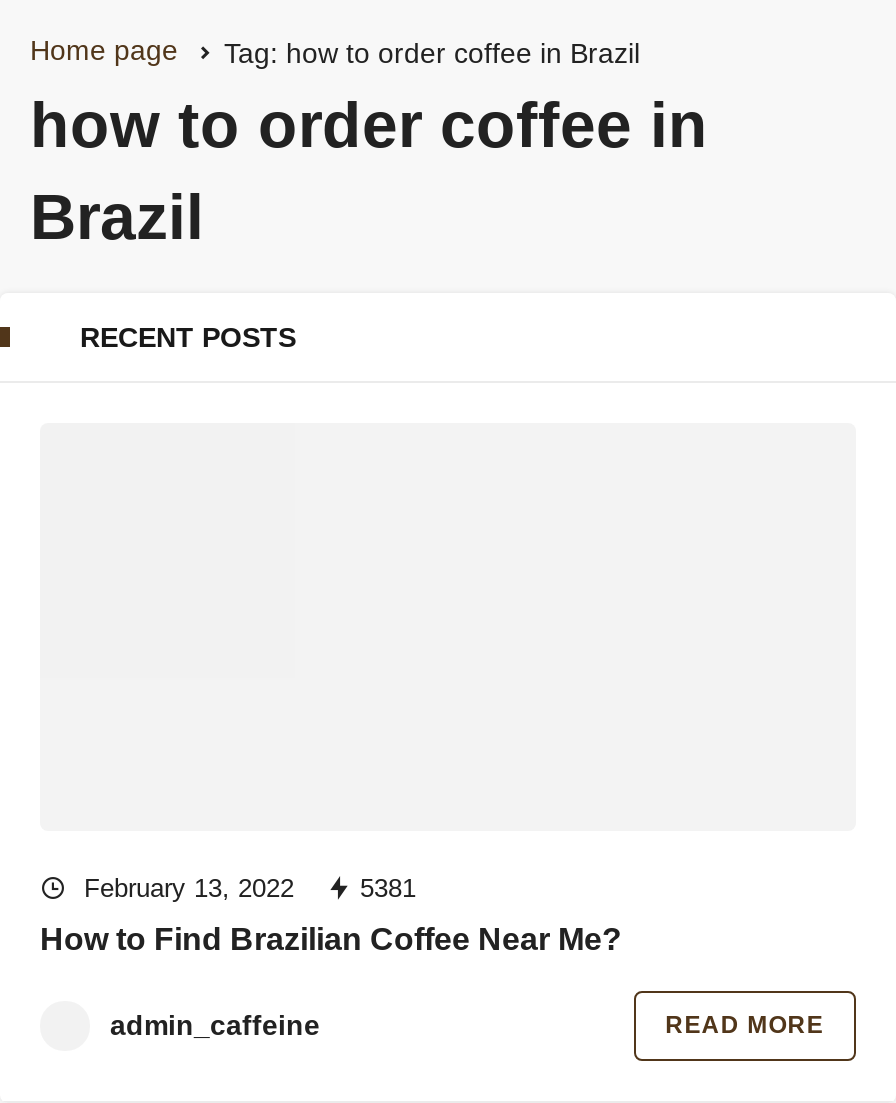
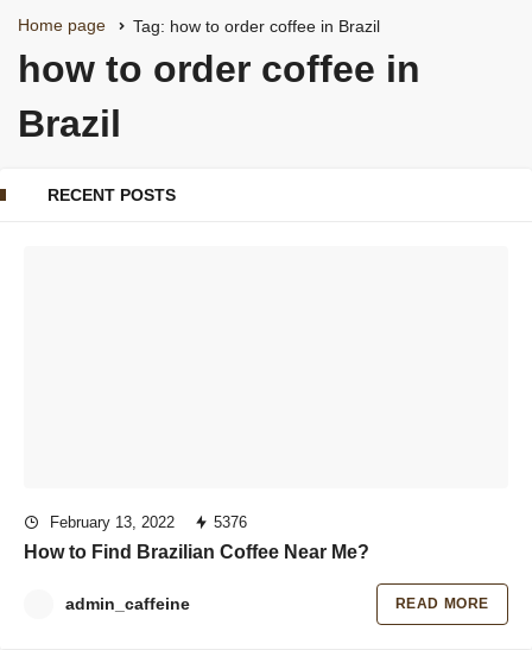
[76,873,416,903] February 13, 2022 5381 -> [45,513,247,531] February 13, 2022 5376

